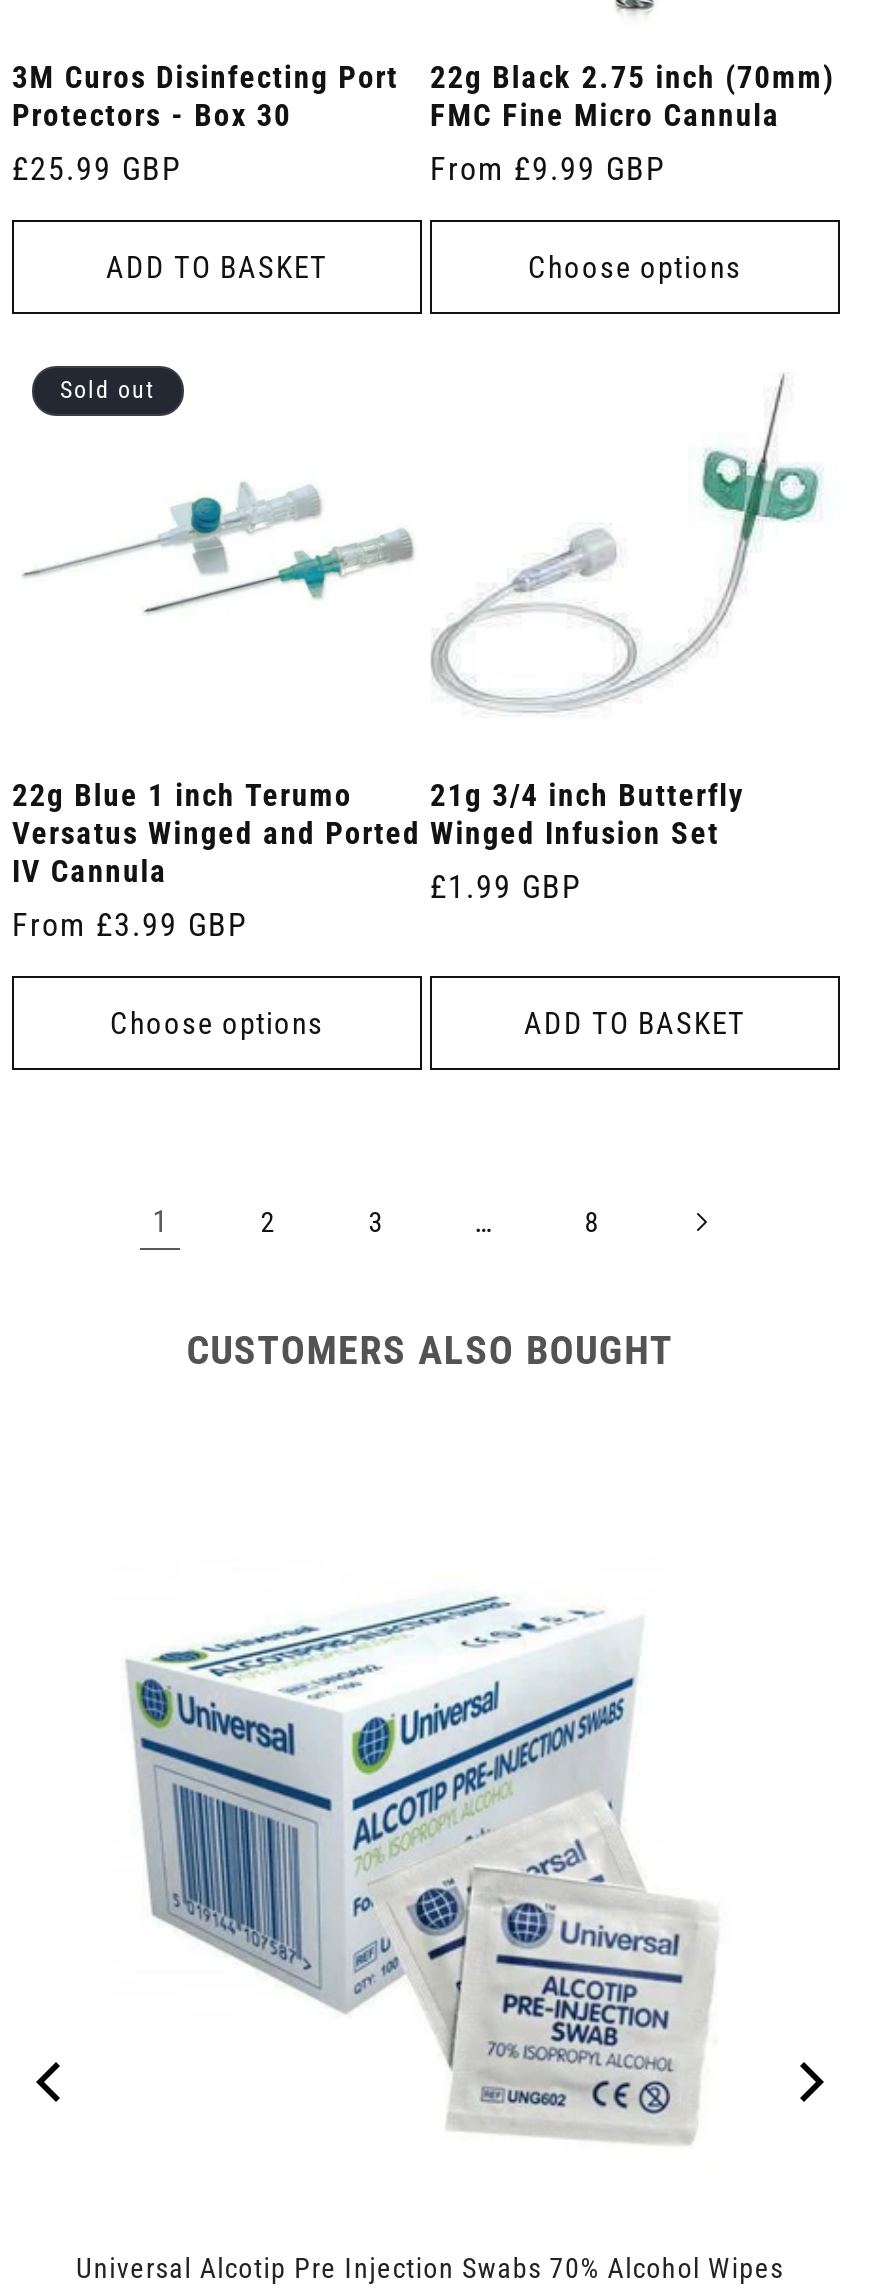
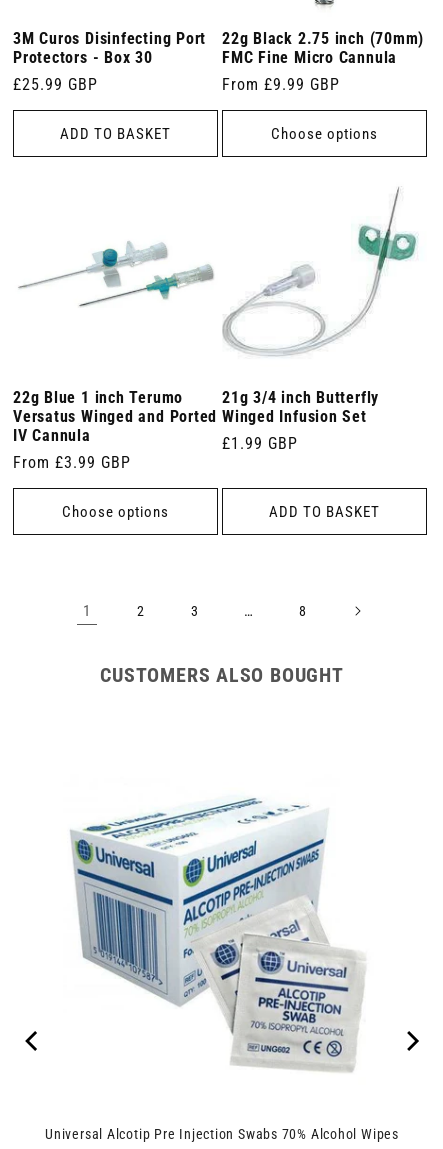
[60,376,156,404] Sold out -> none

